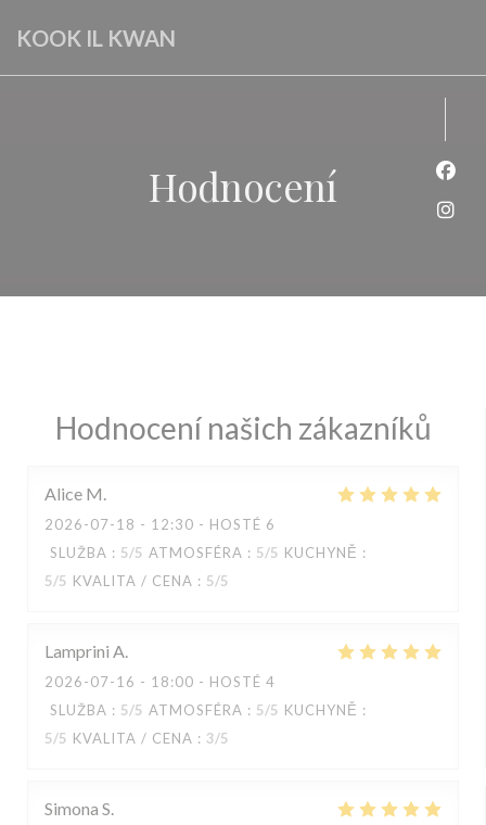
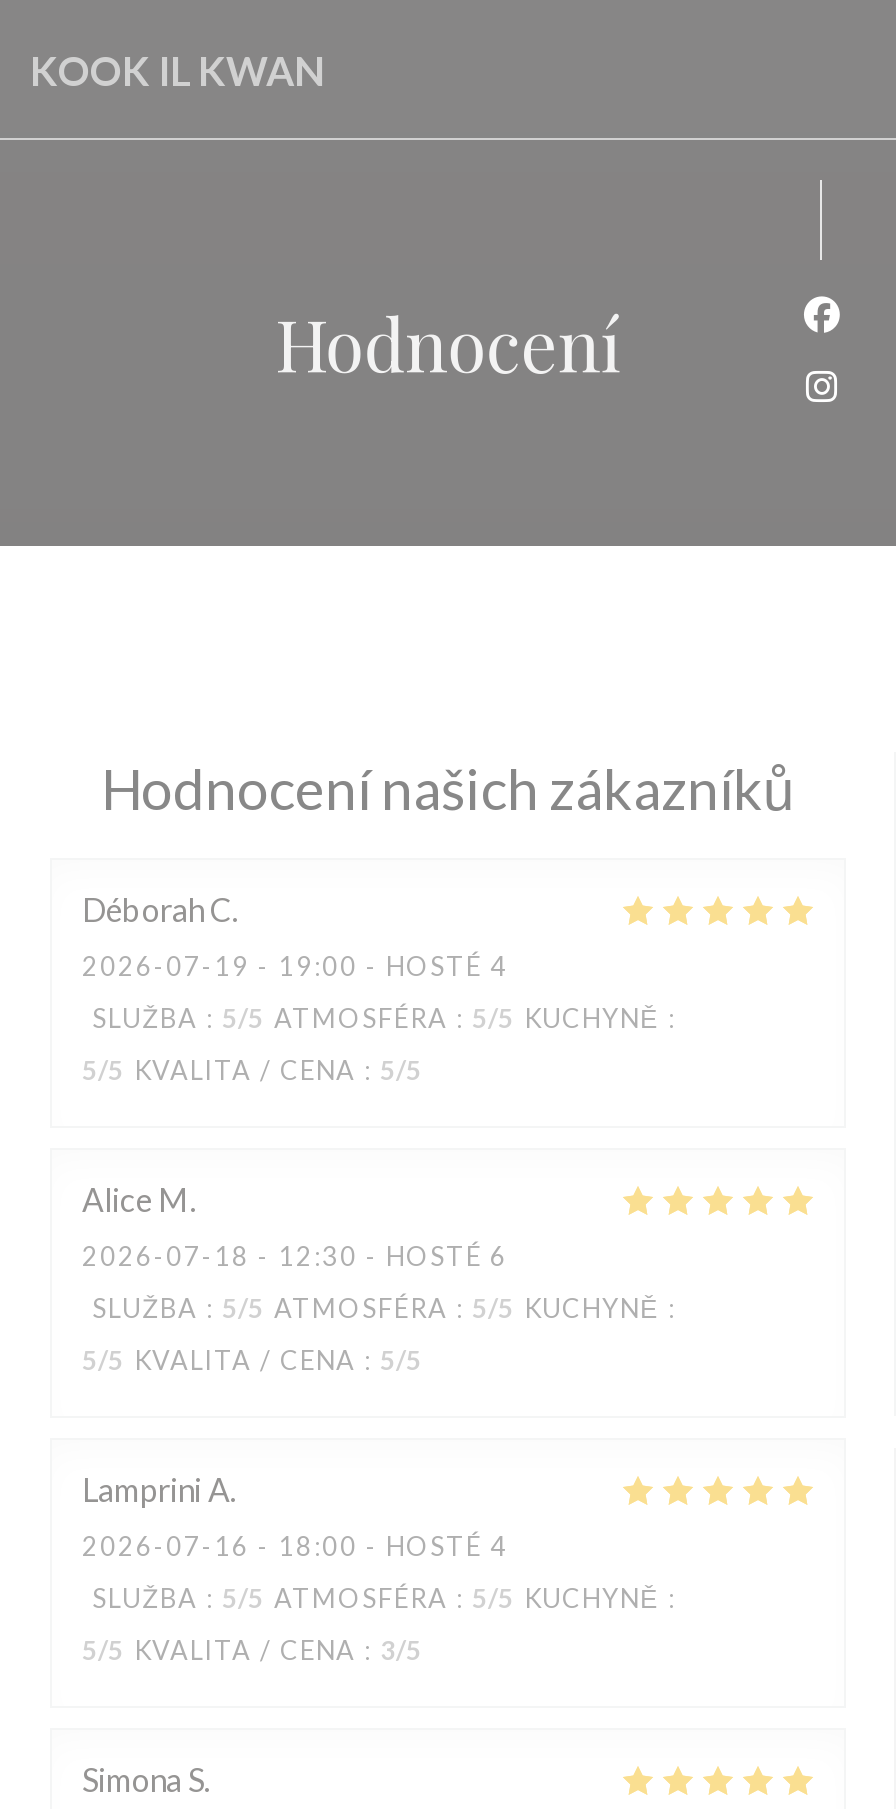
none -> [82,890,676,1086] Déborah C | 2026-07-19 - 19:00 - HOSTÉ 4 | SLUŽBA: 5/5 ATMOSFÉRA: 5/5 KUCHYNĚ: | 5/5 KVALITA / CENA: 5/5

